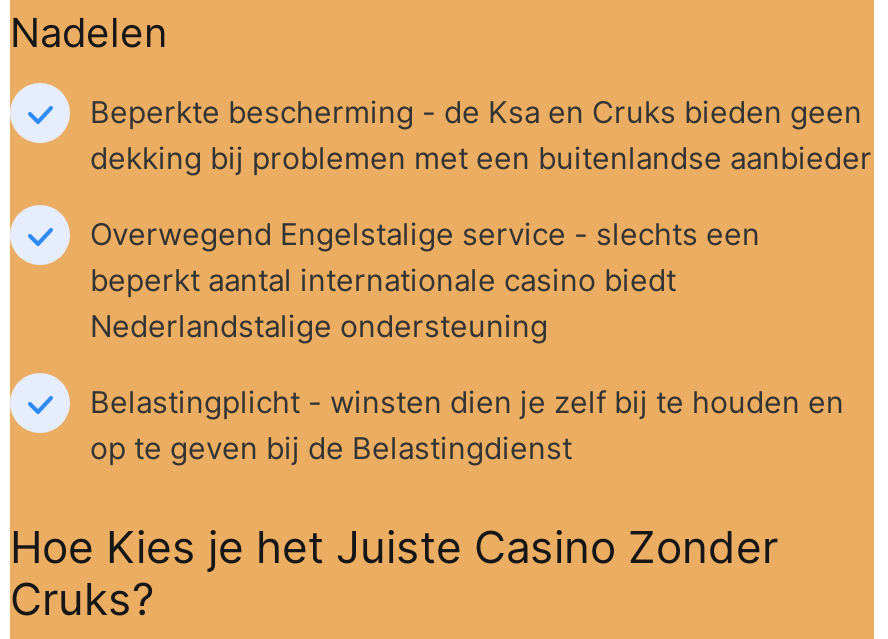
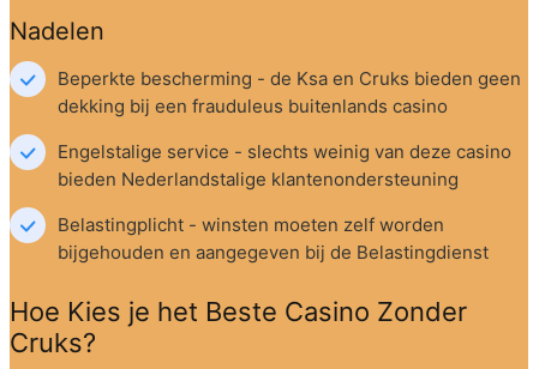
[90,139,872,177] dekking bij problemen met een buitenlandse aanbieder -> [58,95,448,117] dekking bij een frauduleus buitenlands casino
[90,215,760,345] Overwegend Engelstalige service - slechts een | beperkt aantal internationale casino biedt | Nederlandstalige ondersteuning -> [58,140,511,190] Engelstalige service - slechts weinig van deze casino | bieden Nederlandstalige klantenondersteuning
[90,383,844,467] Belastingplicht - winsten dien je zelf bij te houden en | op te geven bij de Belastingdienst -> [58,213,489,264] Belastingplicht - winsten moeten zelf worden | bijgehouden en aangegeven bij de Belastingdienst
[10,521,778,573] Hoe Kies je het Juiste Casino Zonder -> [10,296,467,327] Hoe Kies je het Beste Casino Zonder

